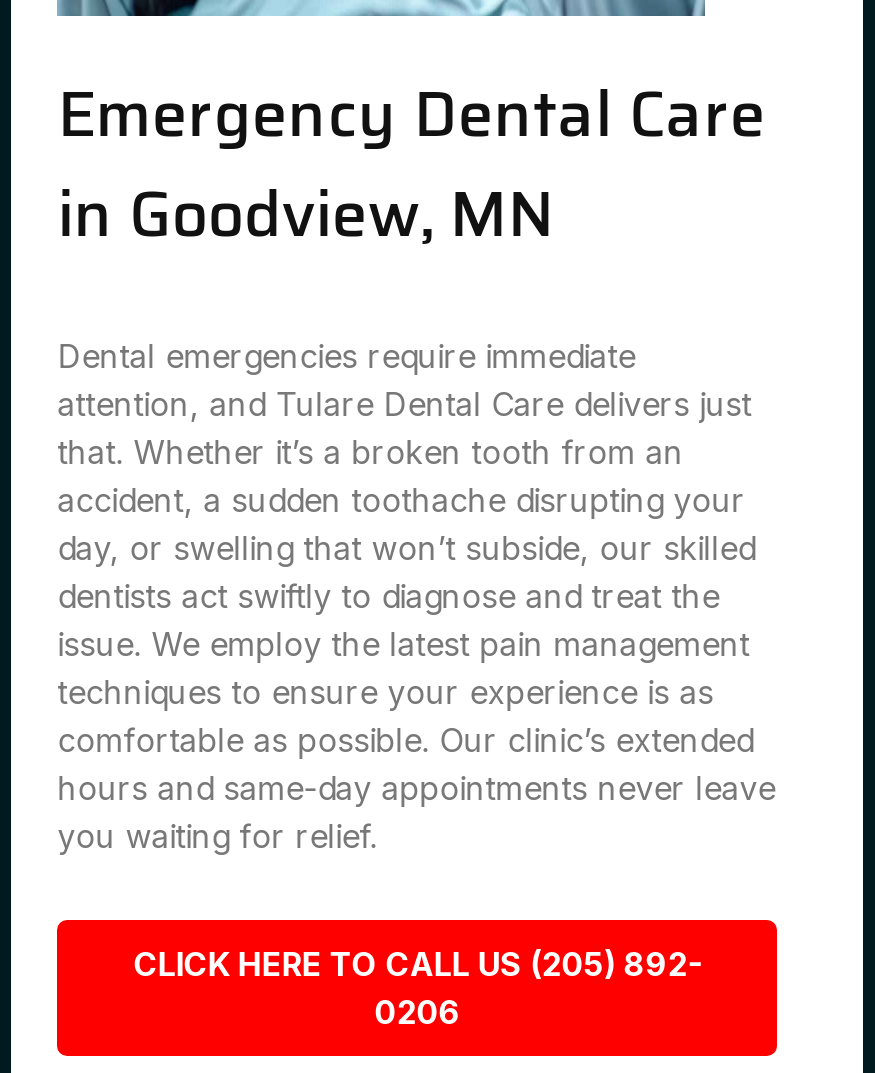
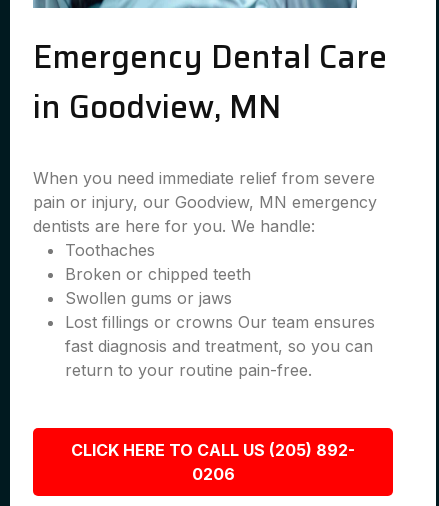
[57,336,775,856] Dental emergencies require immediate | attention, and Tulare Dental Care delivers just | that. Whether it’s a broken tooth from an | accident, a sudden toothache disrupting your | day, or swelling that won’t subside, our skilled | dentists act swiftly to diagnose and treat the | issue. We employ the latest pain management | techniques to ensure your experience is as | comfortable as possible. Our clinic’s extended | hours and same-day appointments never leave | you waiting for relief. -> [33,168,377,380] When you need immediate relief from severe | pain or injury, our Goodview, MN emergency | dentists are here for you. We handle: | Toothaches | Broken or chipped teeth | Swollen gums or jaws | Lost fillings or crowns Our team ensures | fast diagnosis and treatment, so you can | return to your routine pain-free.

